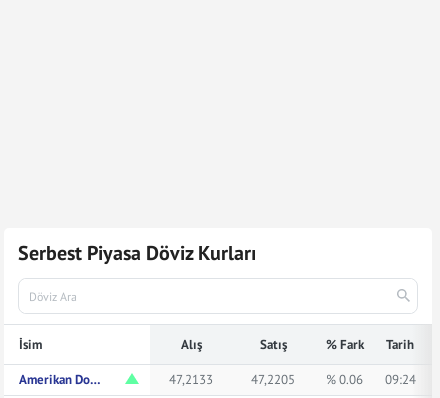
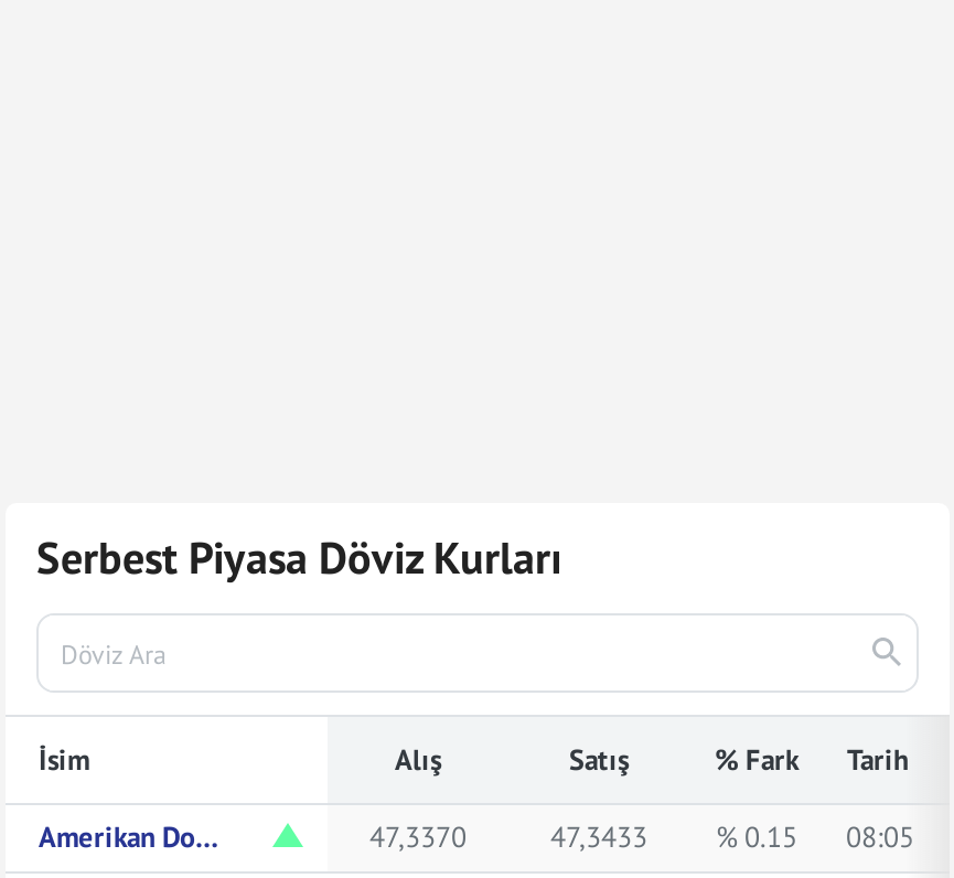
[169,371,213,388] 47,2133 -> [369,818,467,856] 47,3370
[251,371,295,388] 47,2205 -> [550,818,647,856] 47,3433
[326,371,363,388] % 0.06 -> [716,818,797,856] % 0.15
[385,371,416,388] 09:24 -> [846,818,914,856] 08:05

